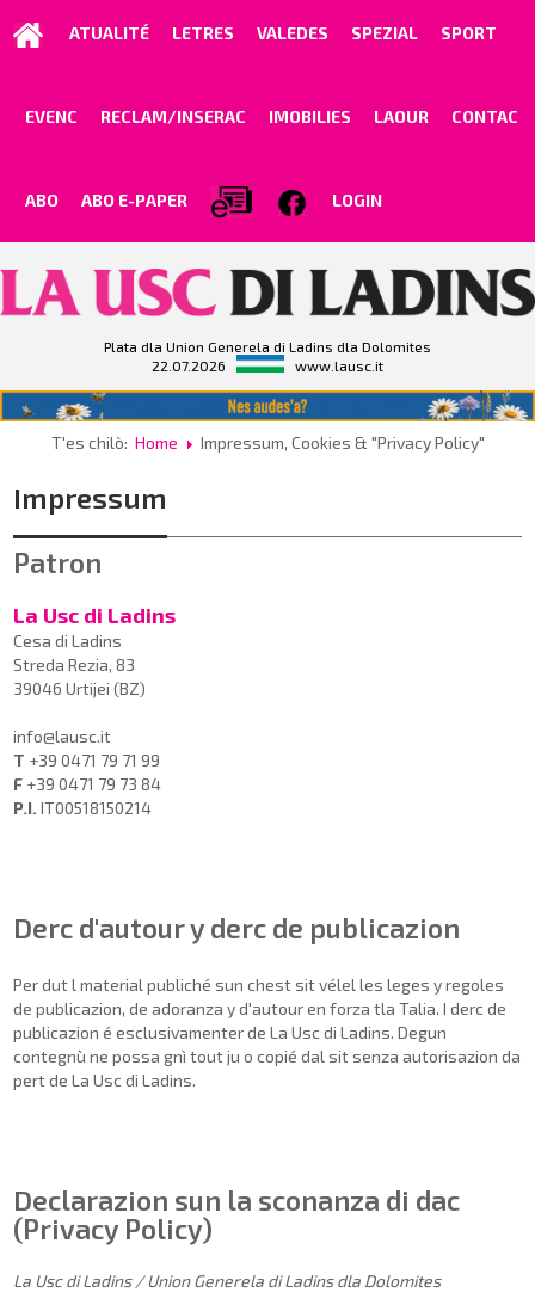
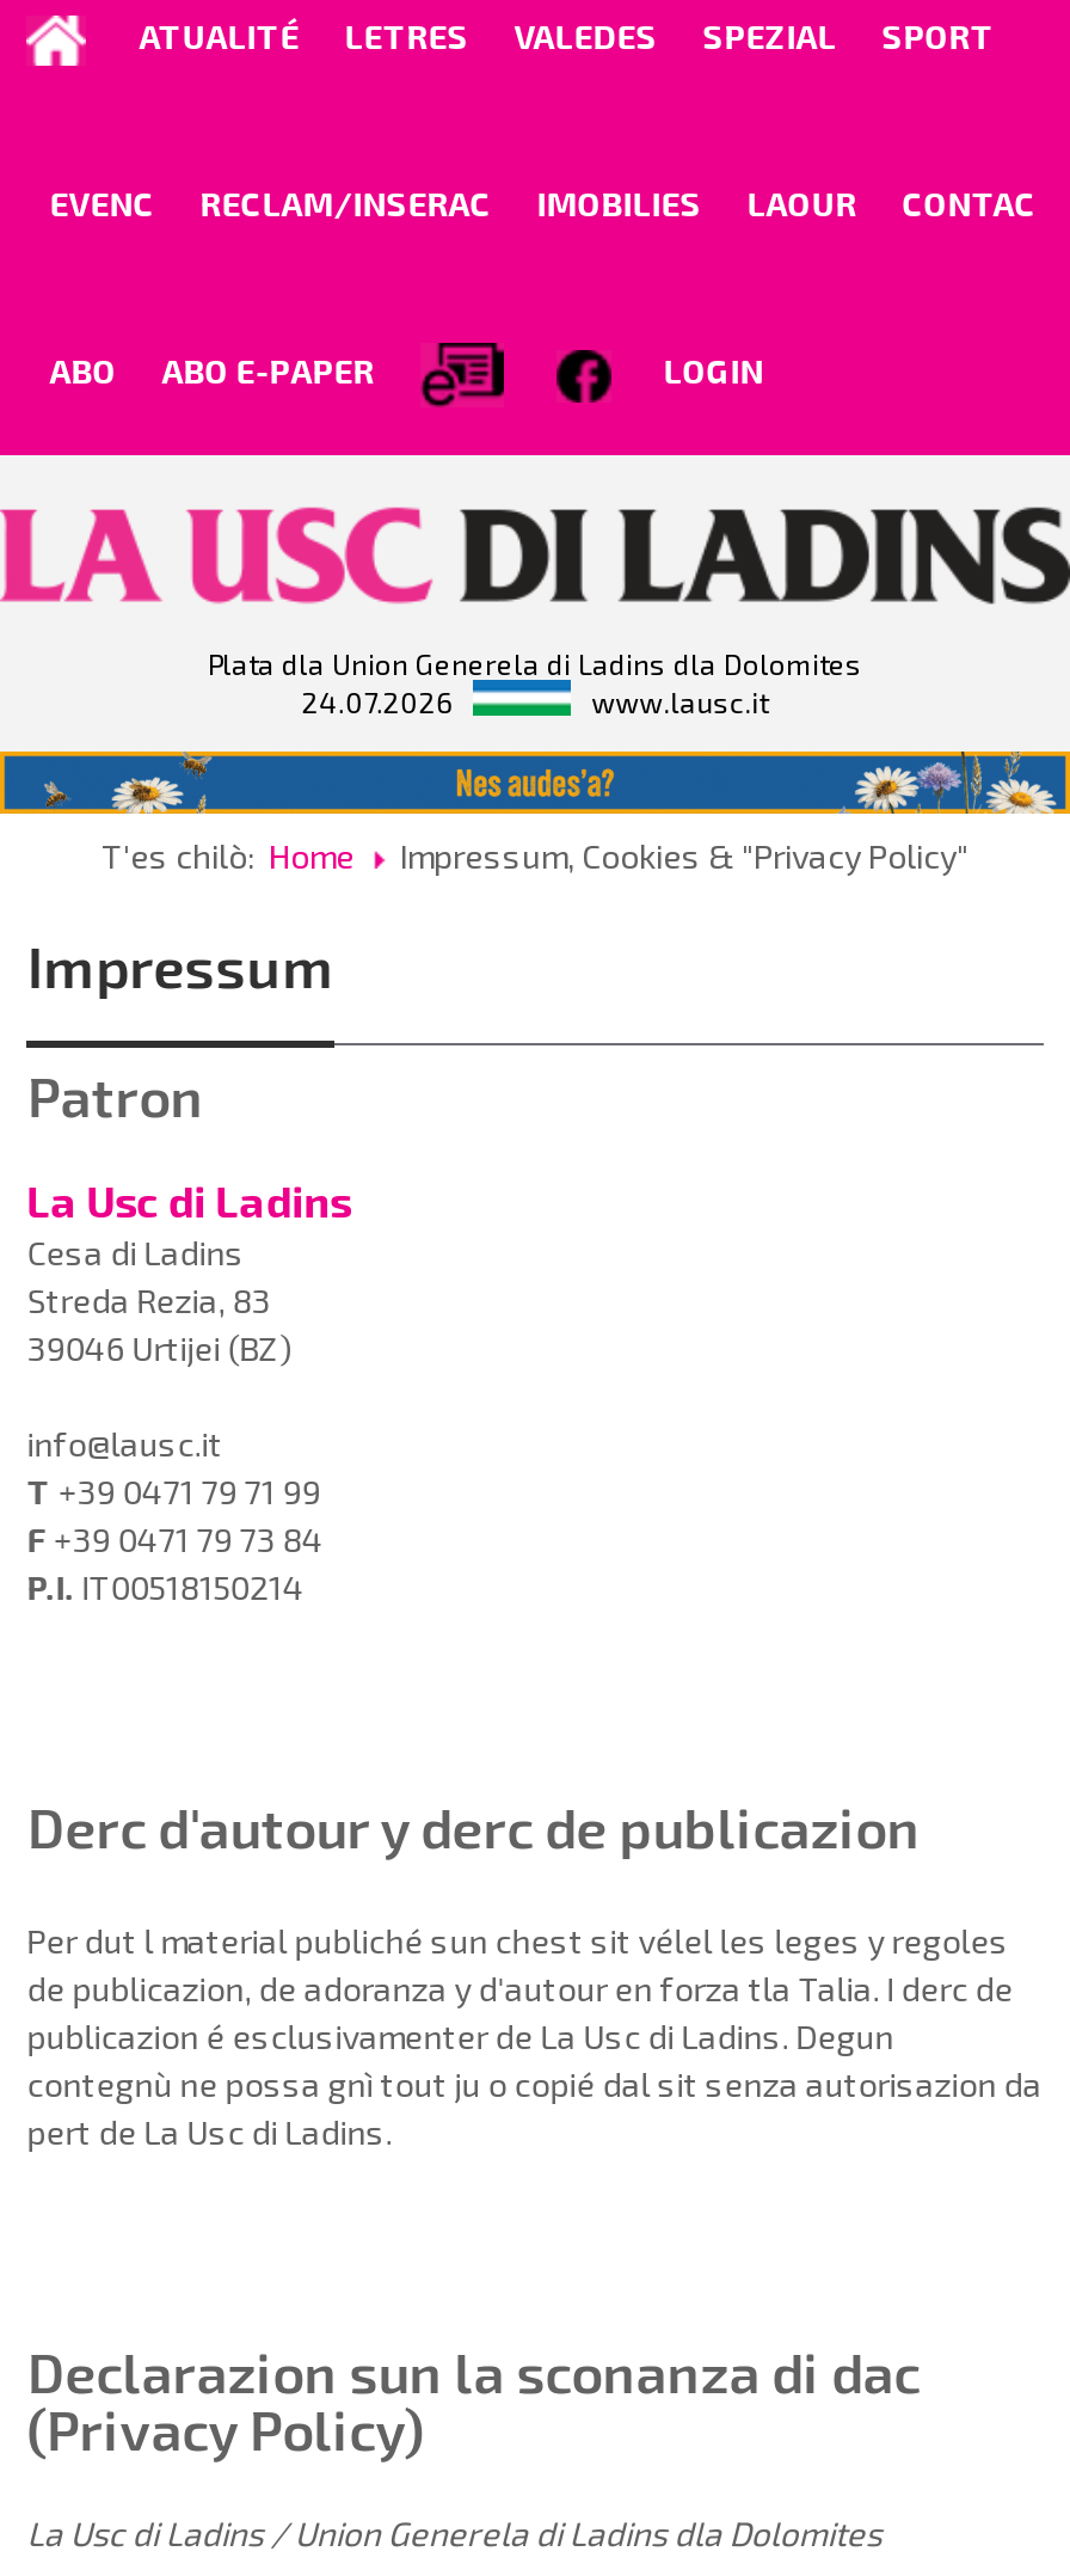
[151,357,236,374] 22.07.2026 -> [302,685,474,718] 24.07.2026

